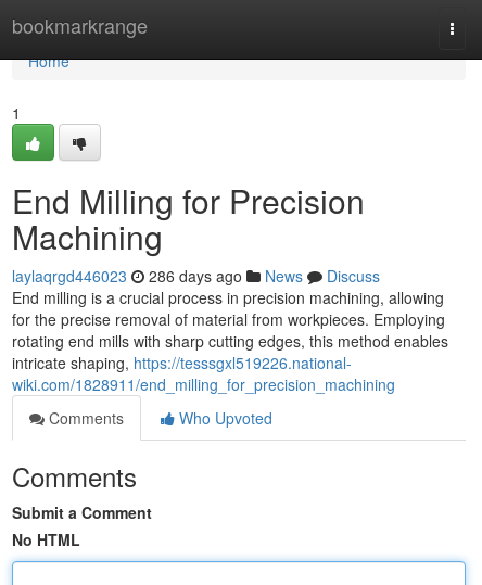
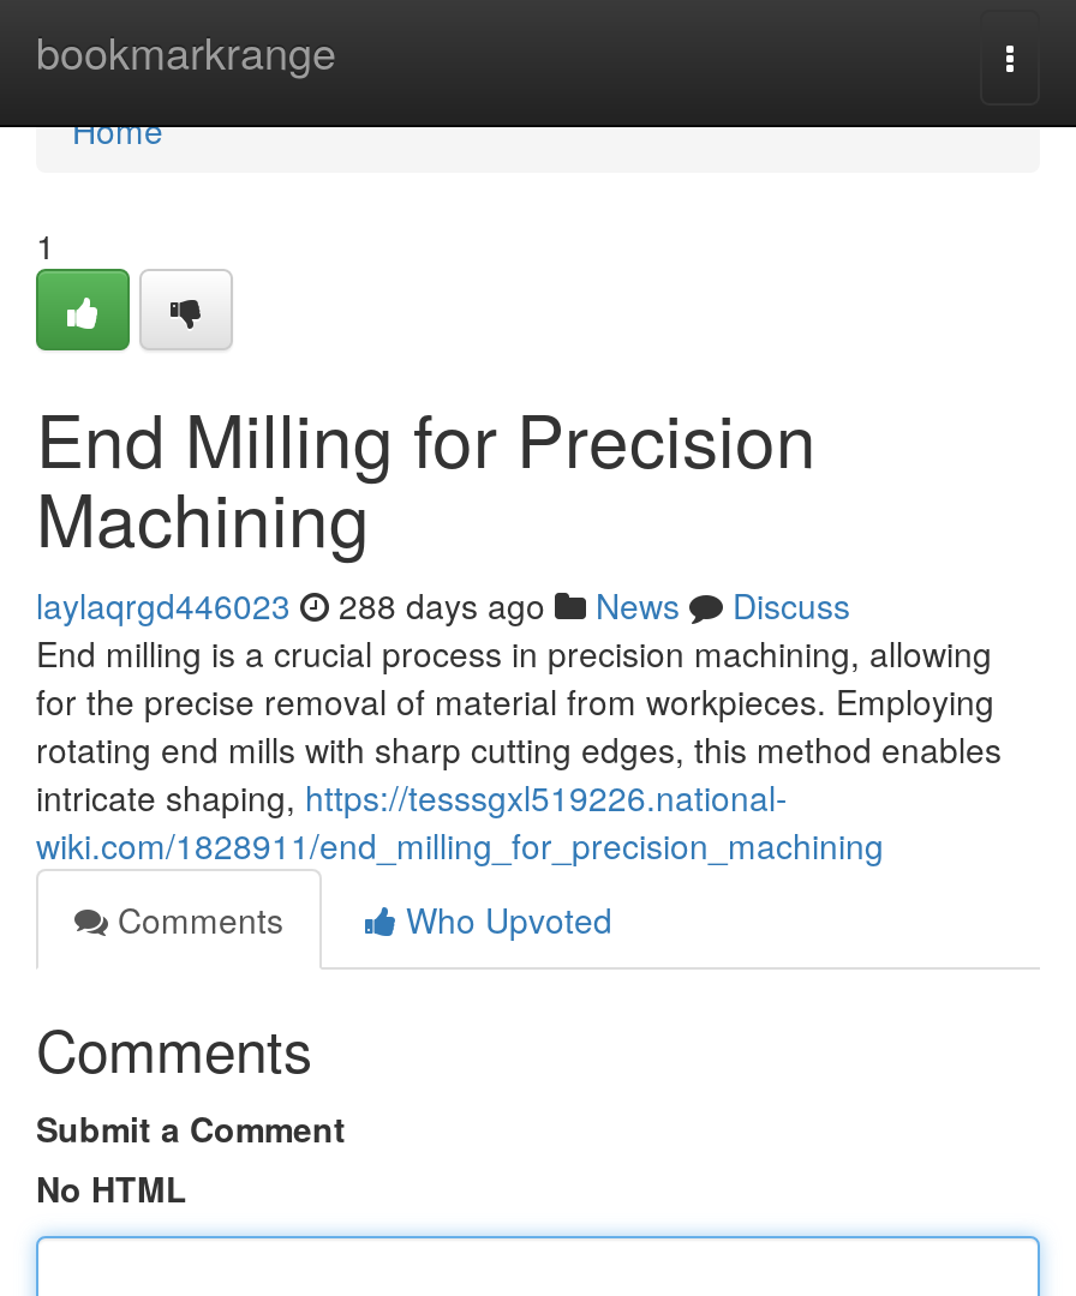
[12,265,380,287] laylaqrgd446023 286 days ago News Discuss -> [36,581,850,629] laylaqrgd446023 288 days ago News Discuss

